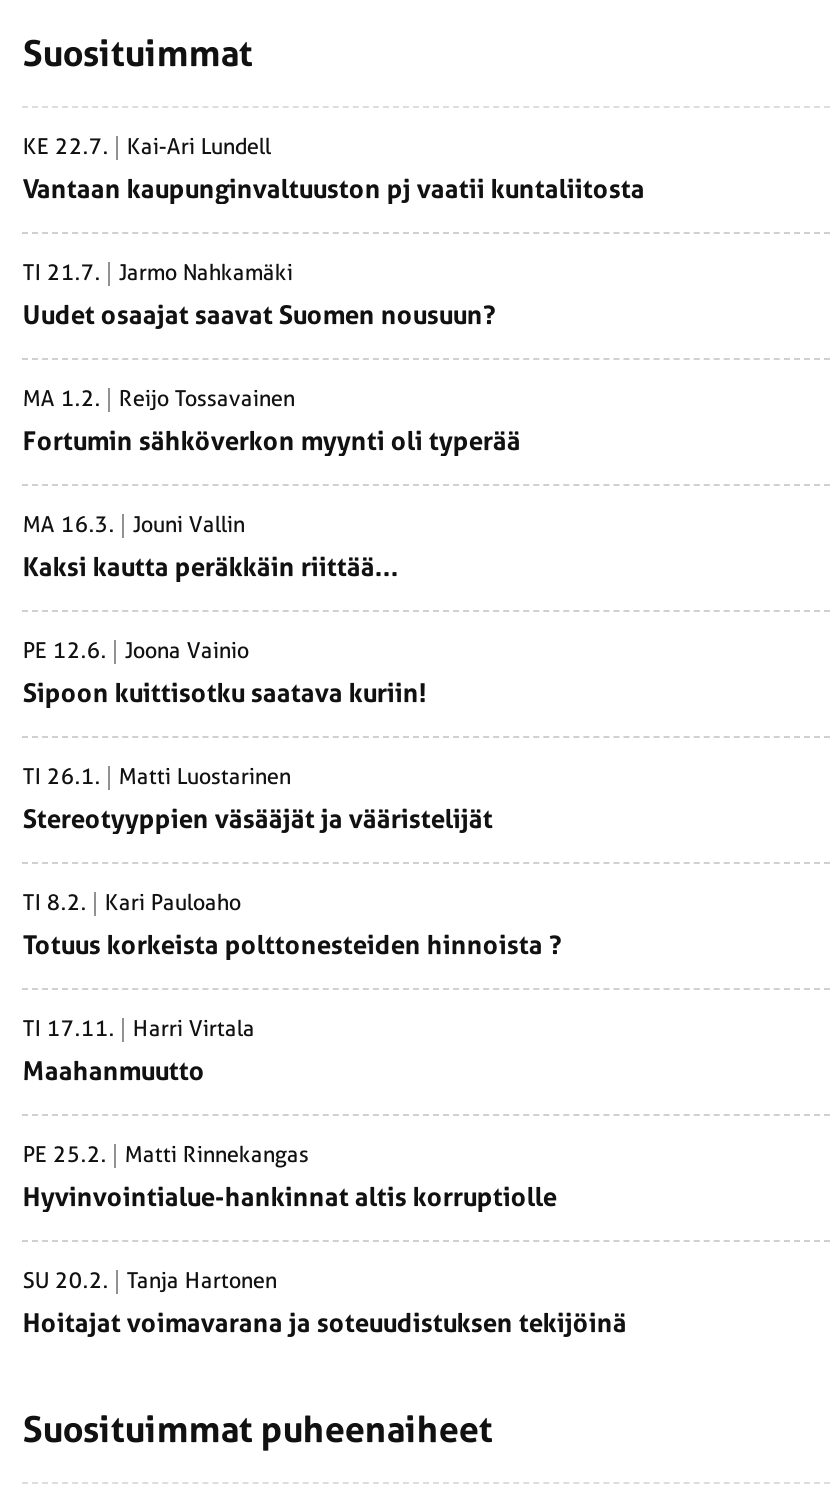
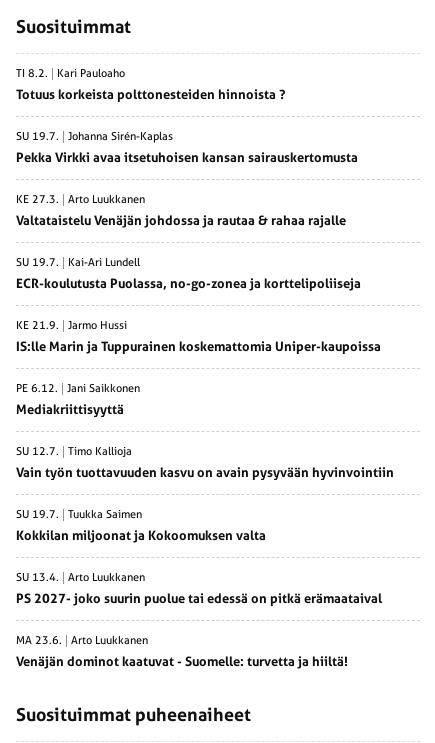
[23,134,645,834] KE 22.7. | Vantaan kaupunginvaltuuston pj vaatii kuntaliitosta | TI 21.7. | Jarmo Nahkamäki | Uudet osaajat saavat Suomen nousuun? | MA 1.2. | Reijo Tossavainen | Fortumin sähköverkon myynti oli typerää | MA 16.3. | Jouni Vallin | Kaksi kautta peräkkäin riittää... | PE 12.6. | Joona Vainio | Sipoon kuittisotku saatava kuriin! | TI 26.1. | Matti Luostarinen | Stereotyyppien väsääjät ja vääristelijät -> none
moved [127,134,271,160] -> [68,256,140,269]: Kai-Ari Lundell
moved [23,890,561,960] -> [16,67,285,102]: TI 8.2. | Kari Pauloaho | Totuus korkeista polttonesteiden hinnoista ?
[23,1016,627,1338] TI 17.11. | Harri Virtala | Maahanmuutto | PE 25.2. | Matti Rinnekangas | Hyvinvointialue-hankinnat altis korruptiolle | SU 20.2. | Tanja Hartonen | Hoitajat voimavarana ja soteuudistuksen tekijöinä -> [16,130,394,669] SU 19.7. | Johanna Sirén-Kaplas | Pekka Virkki avaa itsetuhoisen kansan sairauskertomusta | KE 27.3. | Arto Luukkanen | Valtataistelu Venäjän johdossa ja rautaa & rahaa rajalle | SU 19.7. | ECR-koulutusta Puolassa, no-go-zonea ja korttelipoliiseja | KE 21.9. | Jarmo Hussi | IS:lle Marin ja Tuppurainen koskemattomia Uniper-kaupoissa | PE 6.12. | Jani Saikkonen | Mediakriittisyyttä | SU 12.7. | Timo Kallioja | Vain työn tuottavuuden kasvu on avain pysyvään hyvinvointiin | SU 19.7. | Tuukka Saimen | Kokkilan miljoonat ja Kokoomuksen valta | SU 13.4. | Arto Luukkanen | PS 2027- joko suurin puolue tai edessä on pitkä erämaataival | MA 23.6. | Arto Luukkanen | Venäjän dominot kaatuvat - Suomelle: turvetta ja hiiltä!

